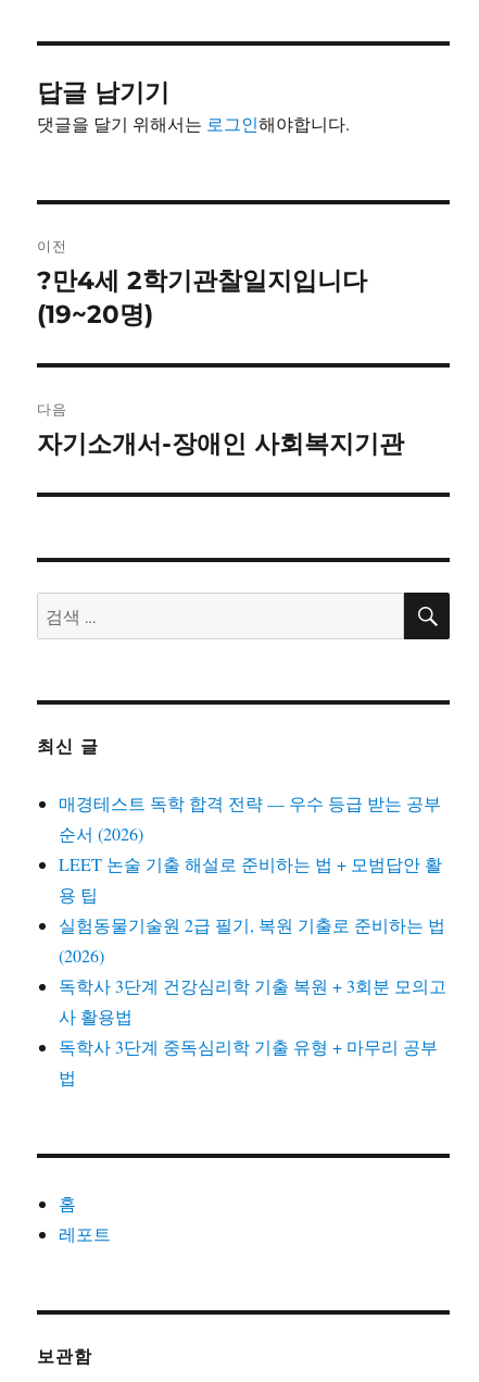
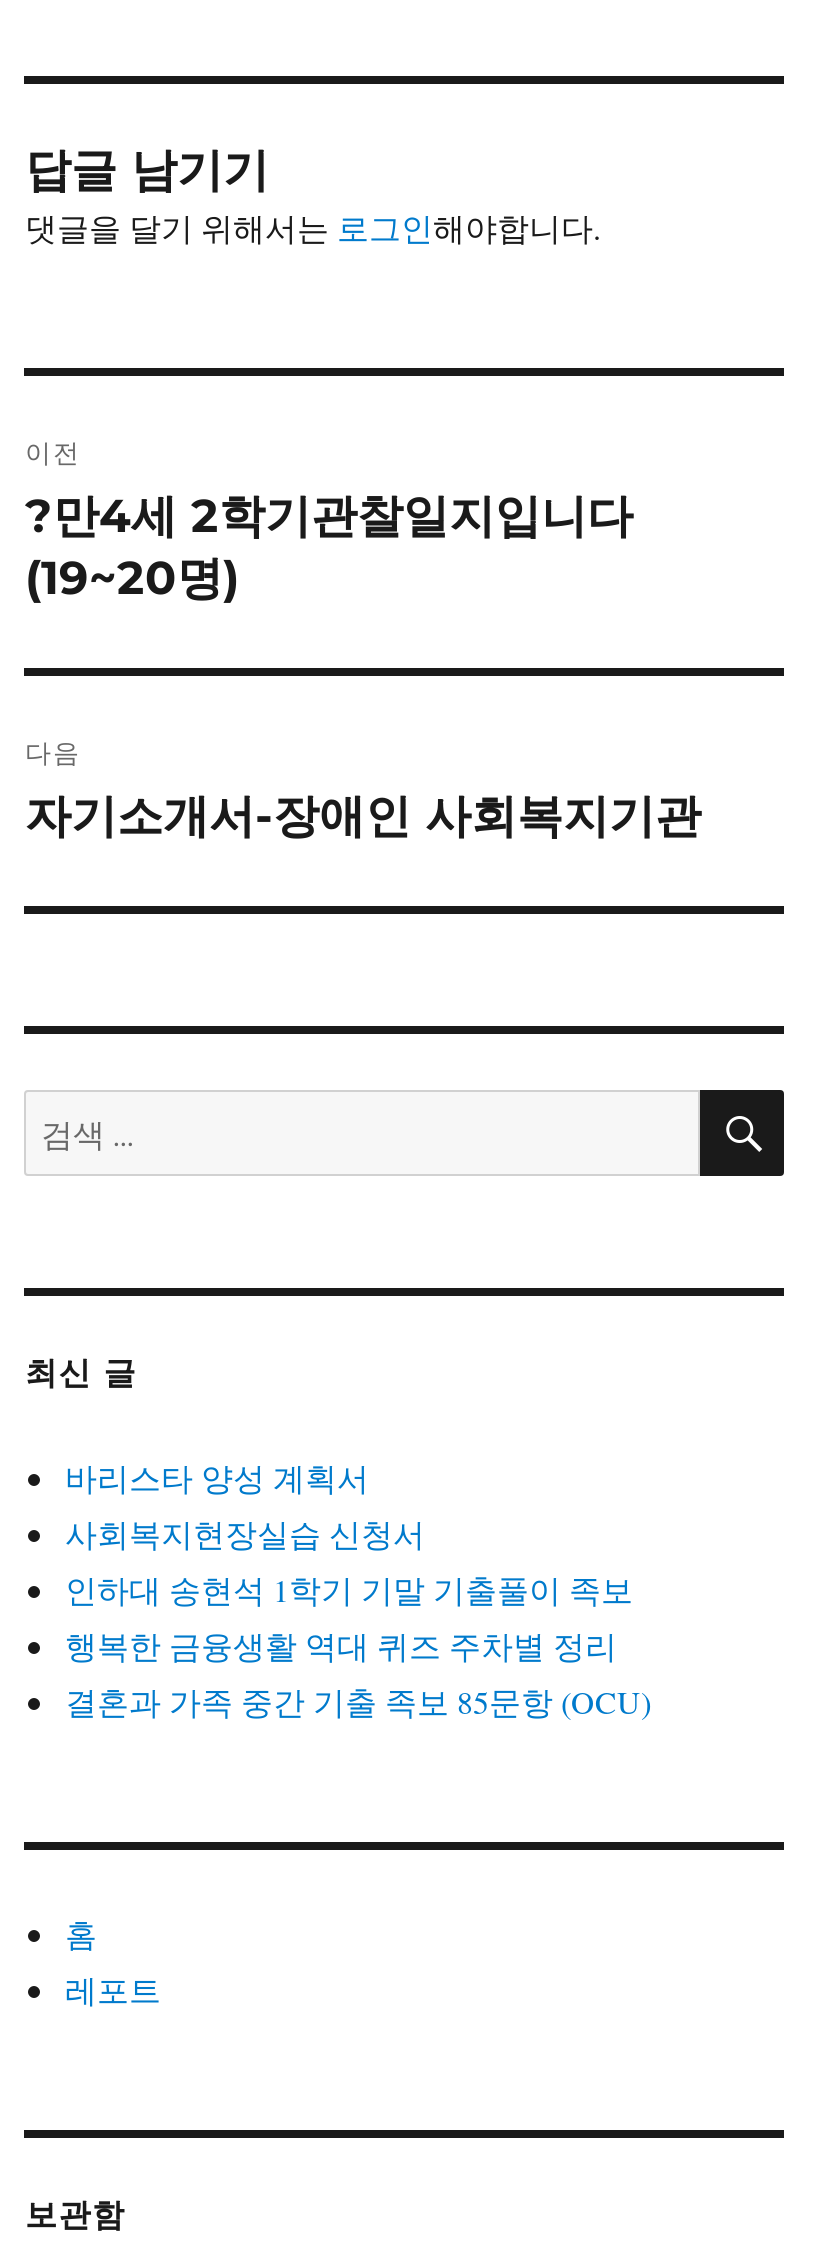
[59,792,447,1089] 매경테스트 독학 합격 전략 — 우수 등급 받는 공부 | 순서 (2026) | LEET 논술 기출 해설로 준비하는 법 + 모범답안 활 | 용 팁 | 실험동물기술원 2급 필기, 복원 기출로 준비하는 법 | (2026) | 독학사 3단계 건강심리학 기출 복원 + 3회분 모의고 | 사 활용법 | 독학사 3단계 중독심리학 기출 유형 + 마무리 공부 | 법 -> [65,1456,651,1722] 바리스타 양성 계획서 | 사회복지현장실습 신청서 | 인하대 송현석 1학기 기말 기출풀이 족보 | 행복한 금융생활 역대 퀴즈 주차별 정리 | 결혼과 가족 중간 기출 족보 85문항 (OCU)

